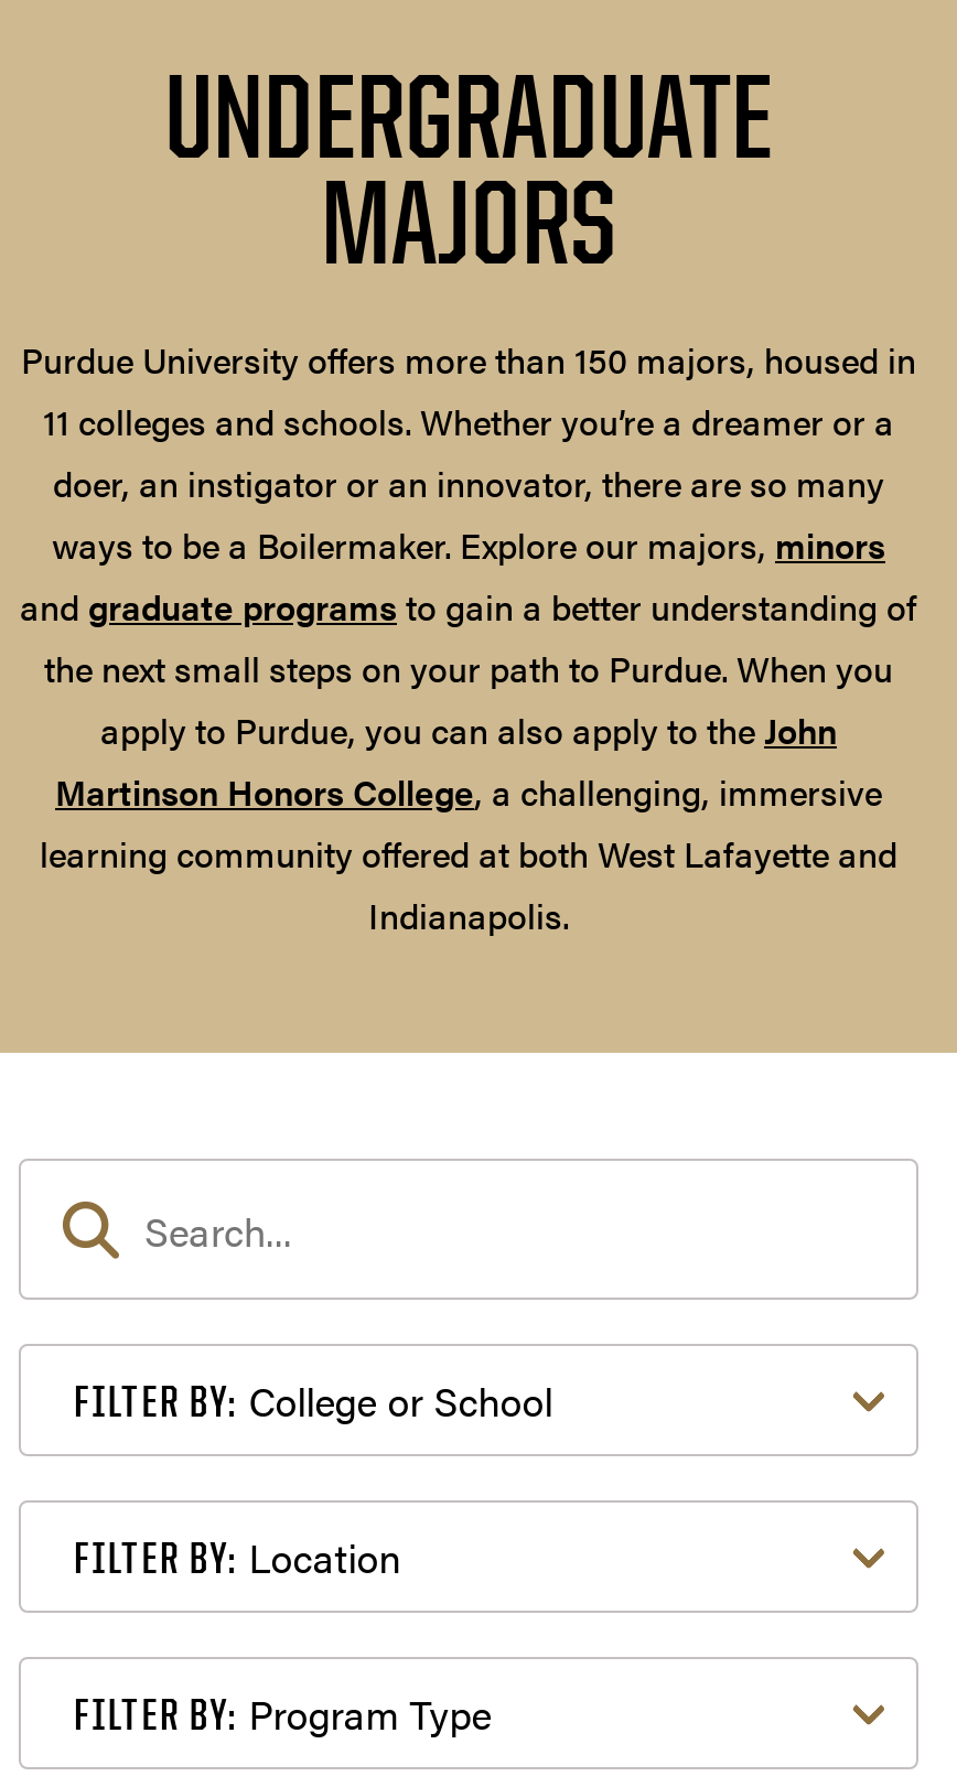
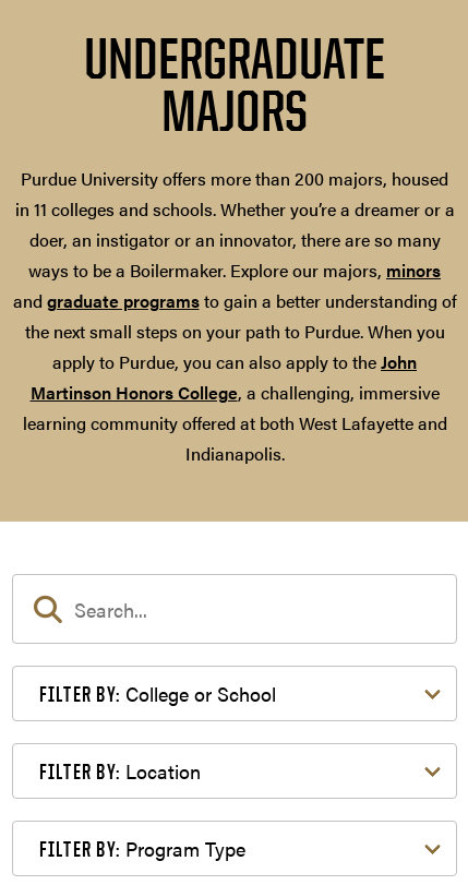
[21,334,916,447] Purdue University offers more than 150 majors, housed in | 11 colleges and schools. Whether you’re a dreamer or a -> [15,166,454,222] Purdue University offers more than 200 majors, housed | in 11 colleges and schools. Whether you’re a dreamer or a

